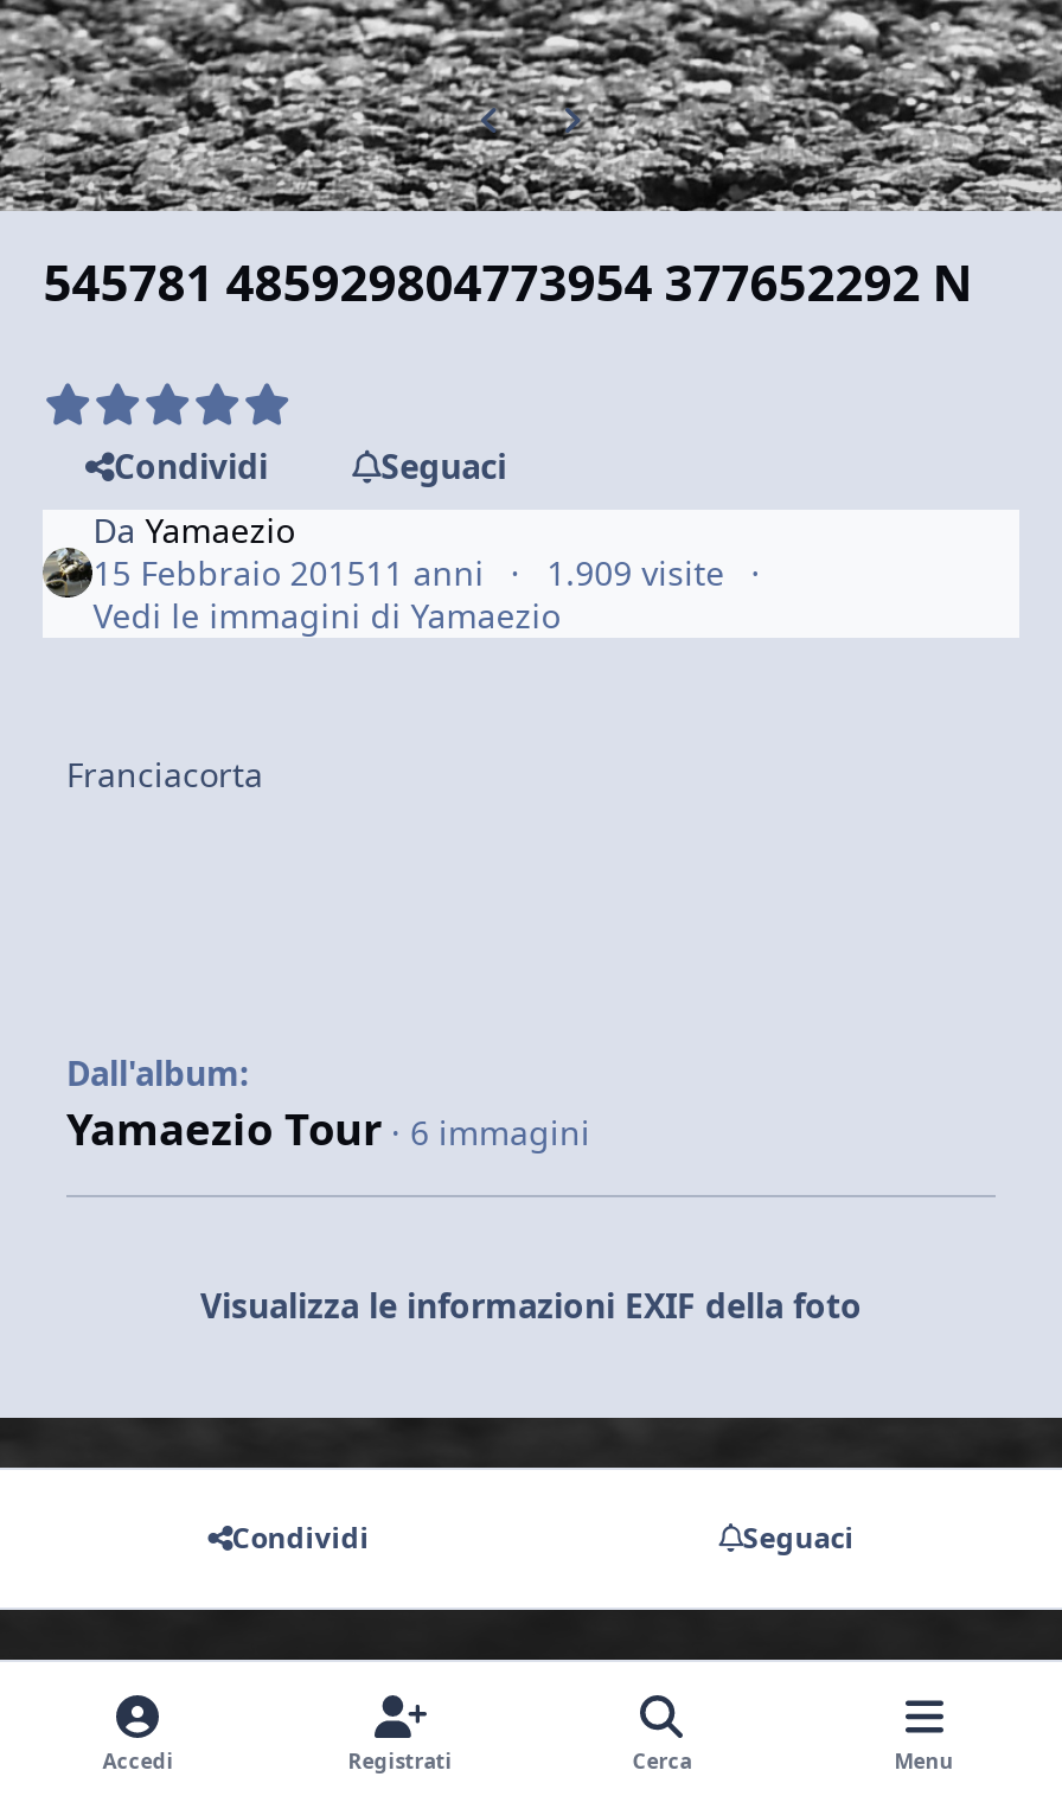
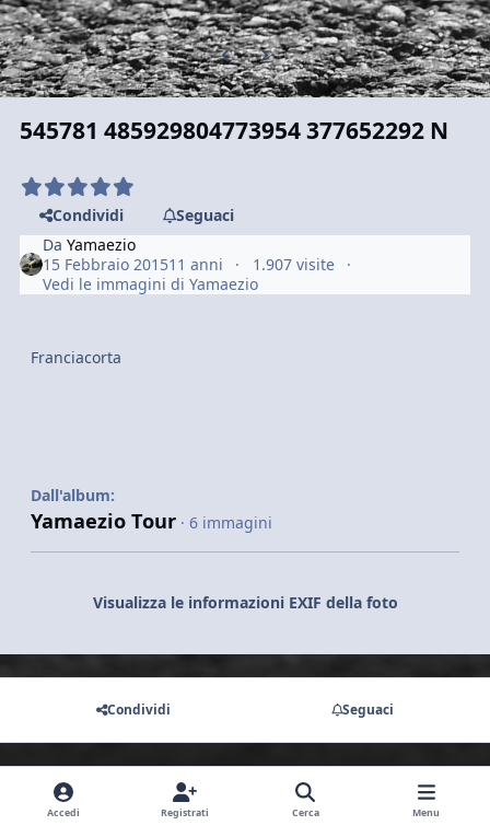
[93,550,724,595] 15 Febbraio 201511 anni 1.909 visite -> [43,254,334,275] 15 Febbraio 201511 anni 1.907 visite

